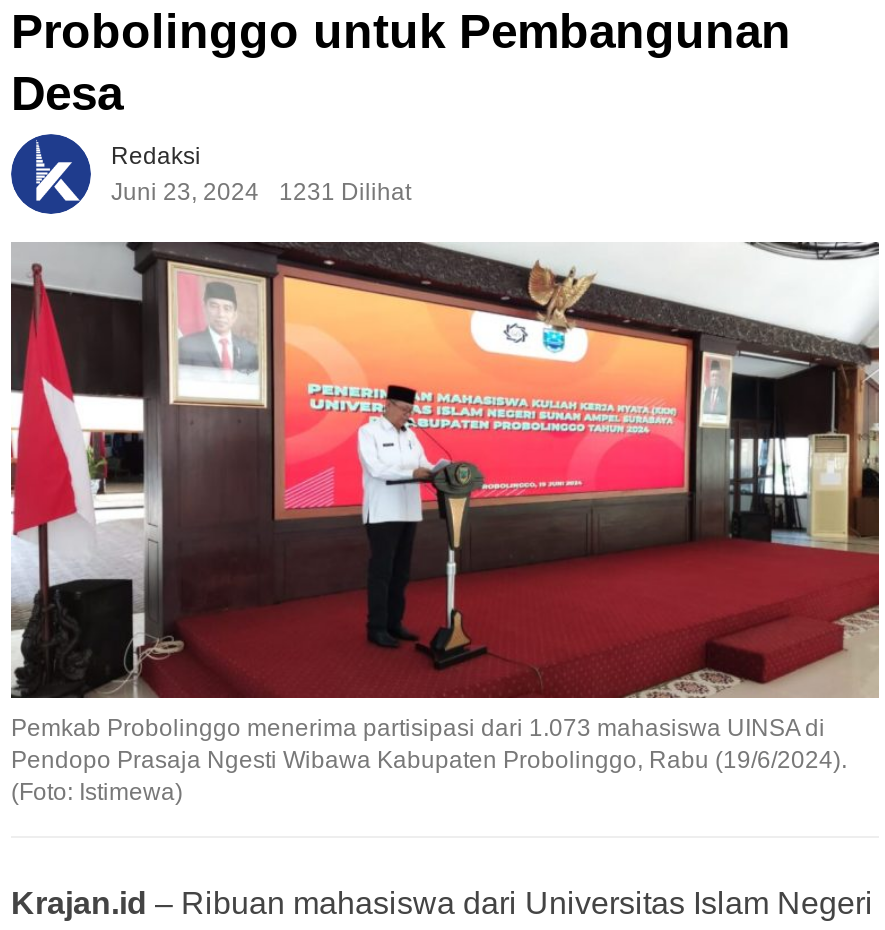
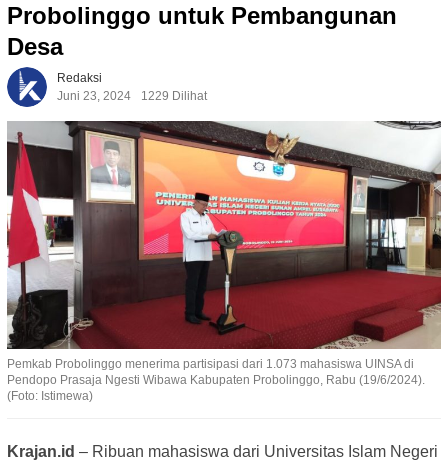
[111,179,411,207] Juni 23, 2024 1231 Dilihat -> [57,89,207,103] Juni 23, 2024 1229 Dilihat

